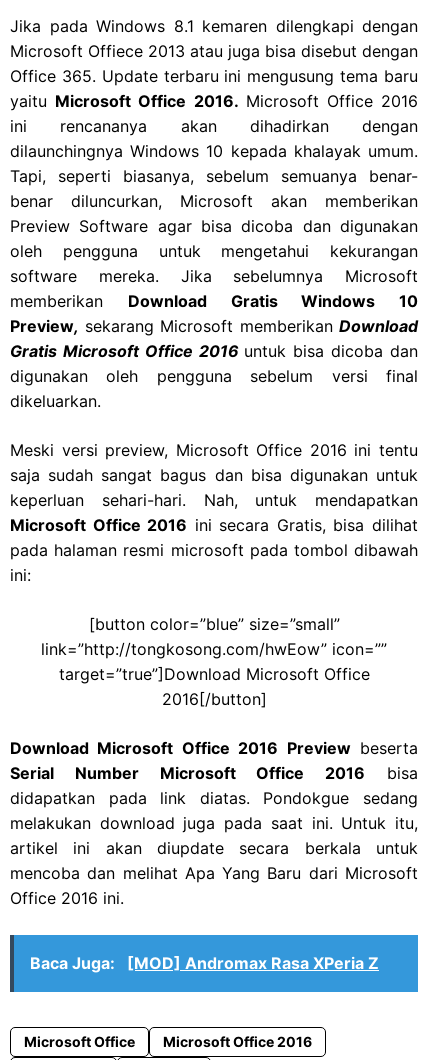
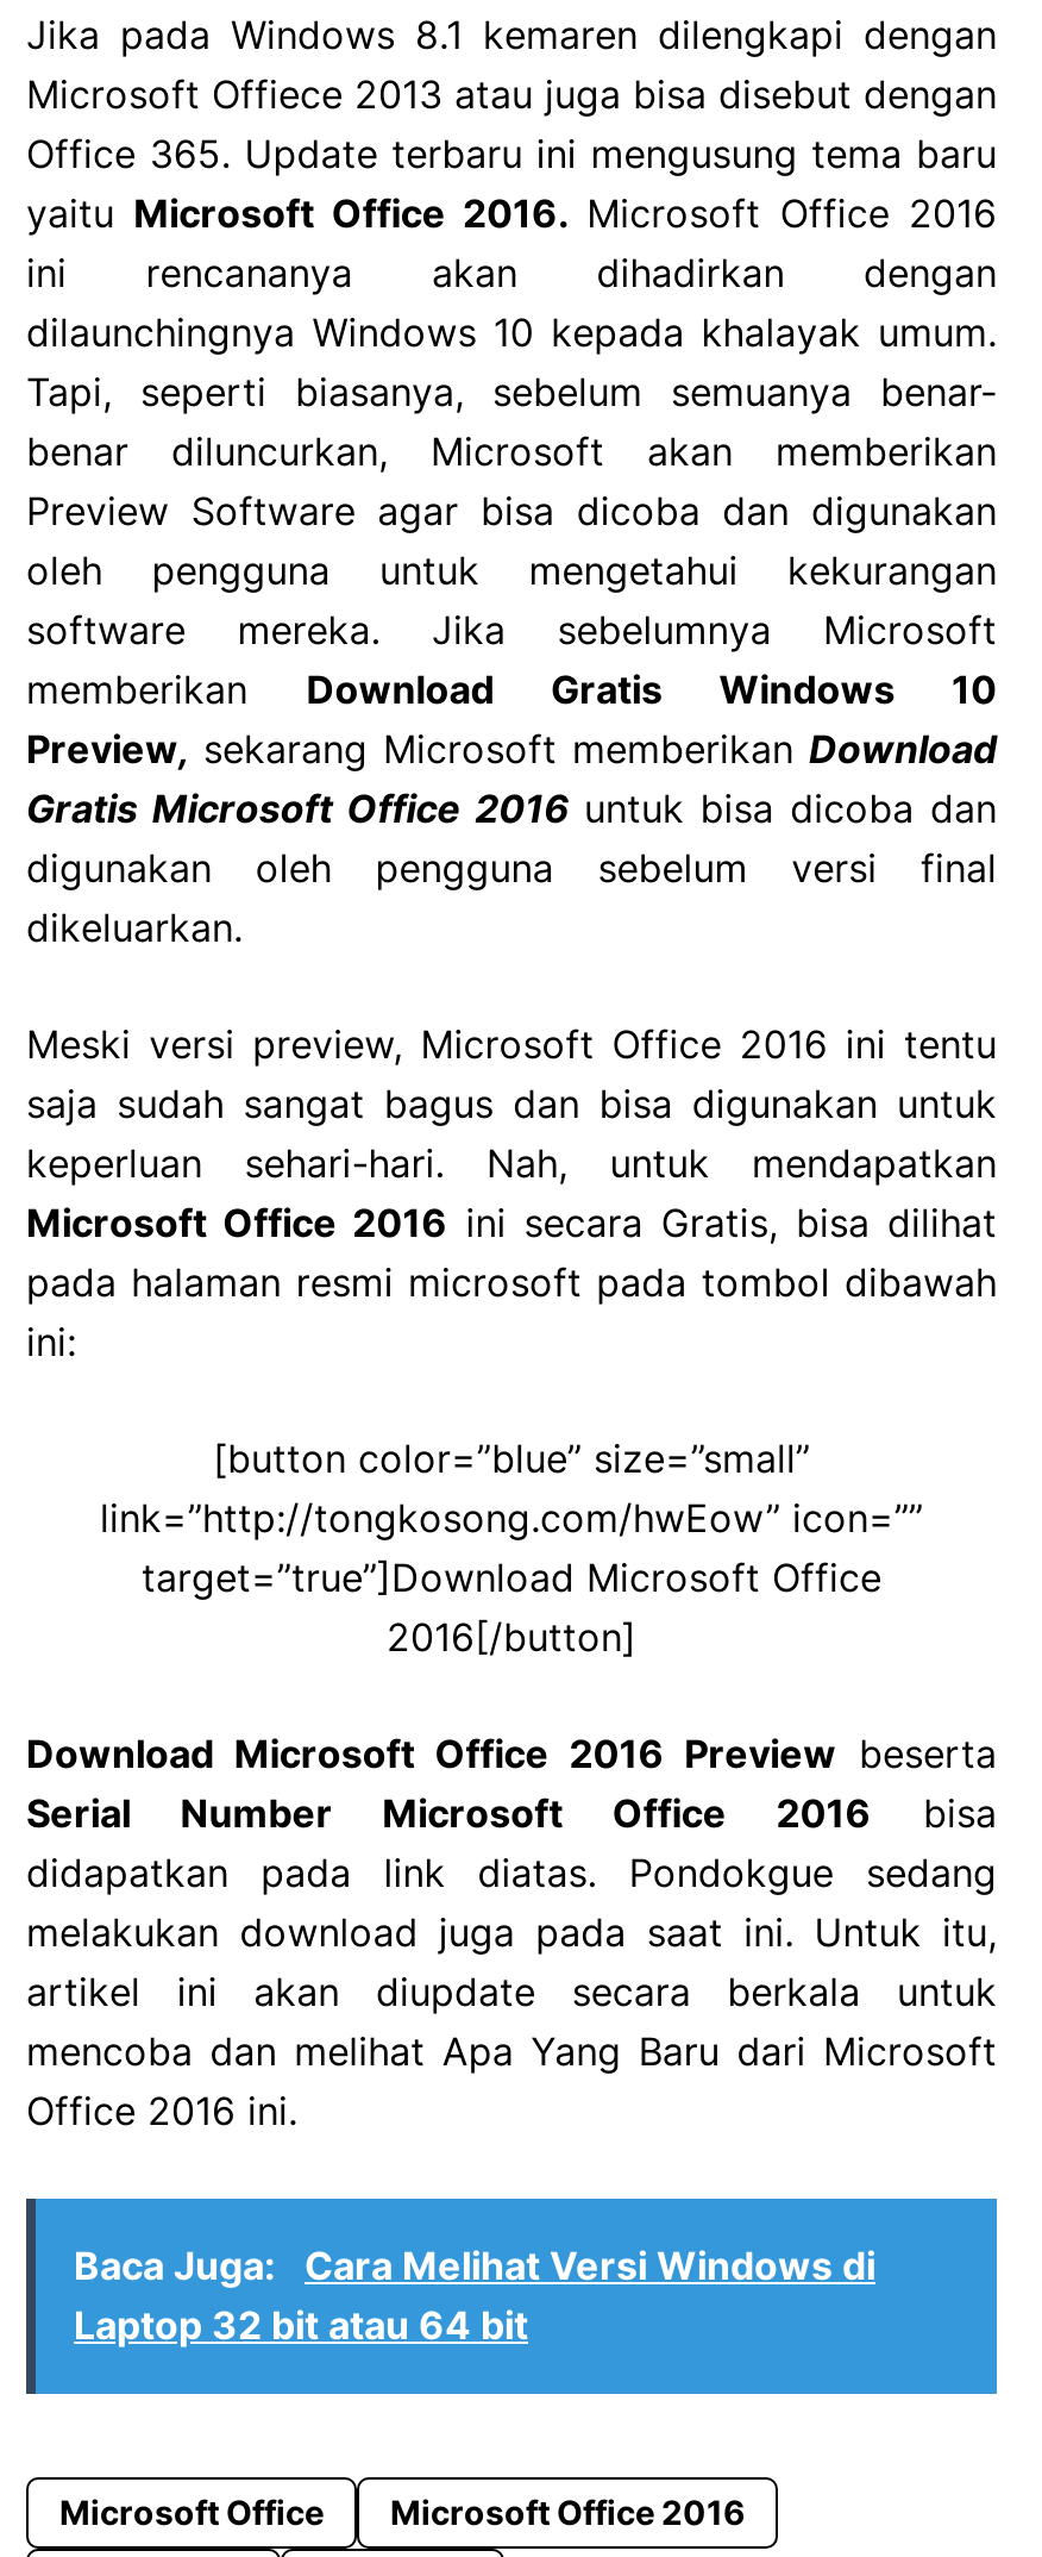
[30,953,379,973] Baca Juga: [MOD] Andromax Rasa XPeria Z -> [74,2242,875,2349] Baca Juga: Cara Melihat Versi Windows di | Laptop 32 bit atau 64 bit

